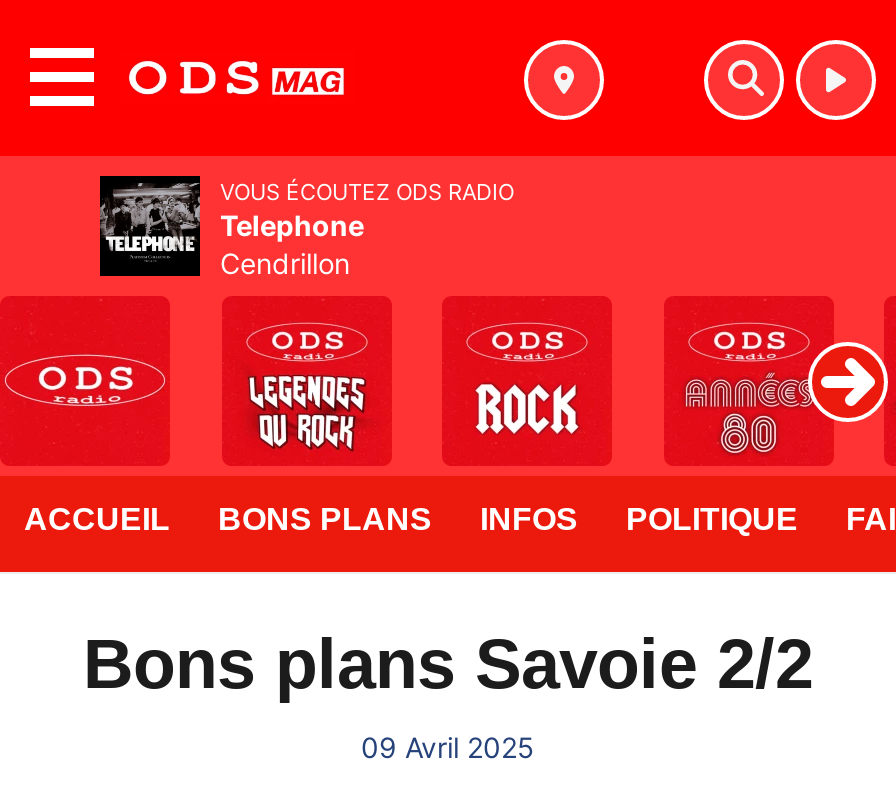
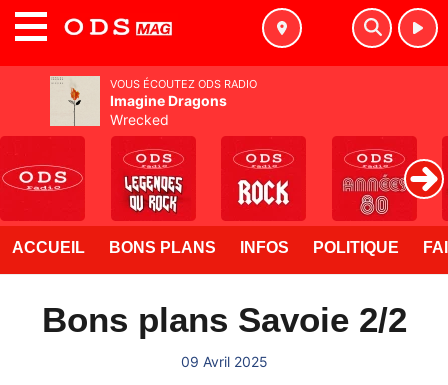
[98,174,364,280] [image] | Telephone | Cendrillon -> [49,75,227,128] [image] | Imagine Dragons | Wrecked

